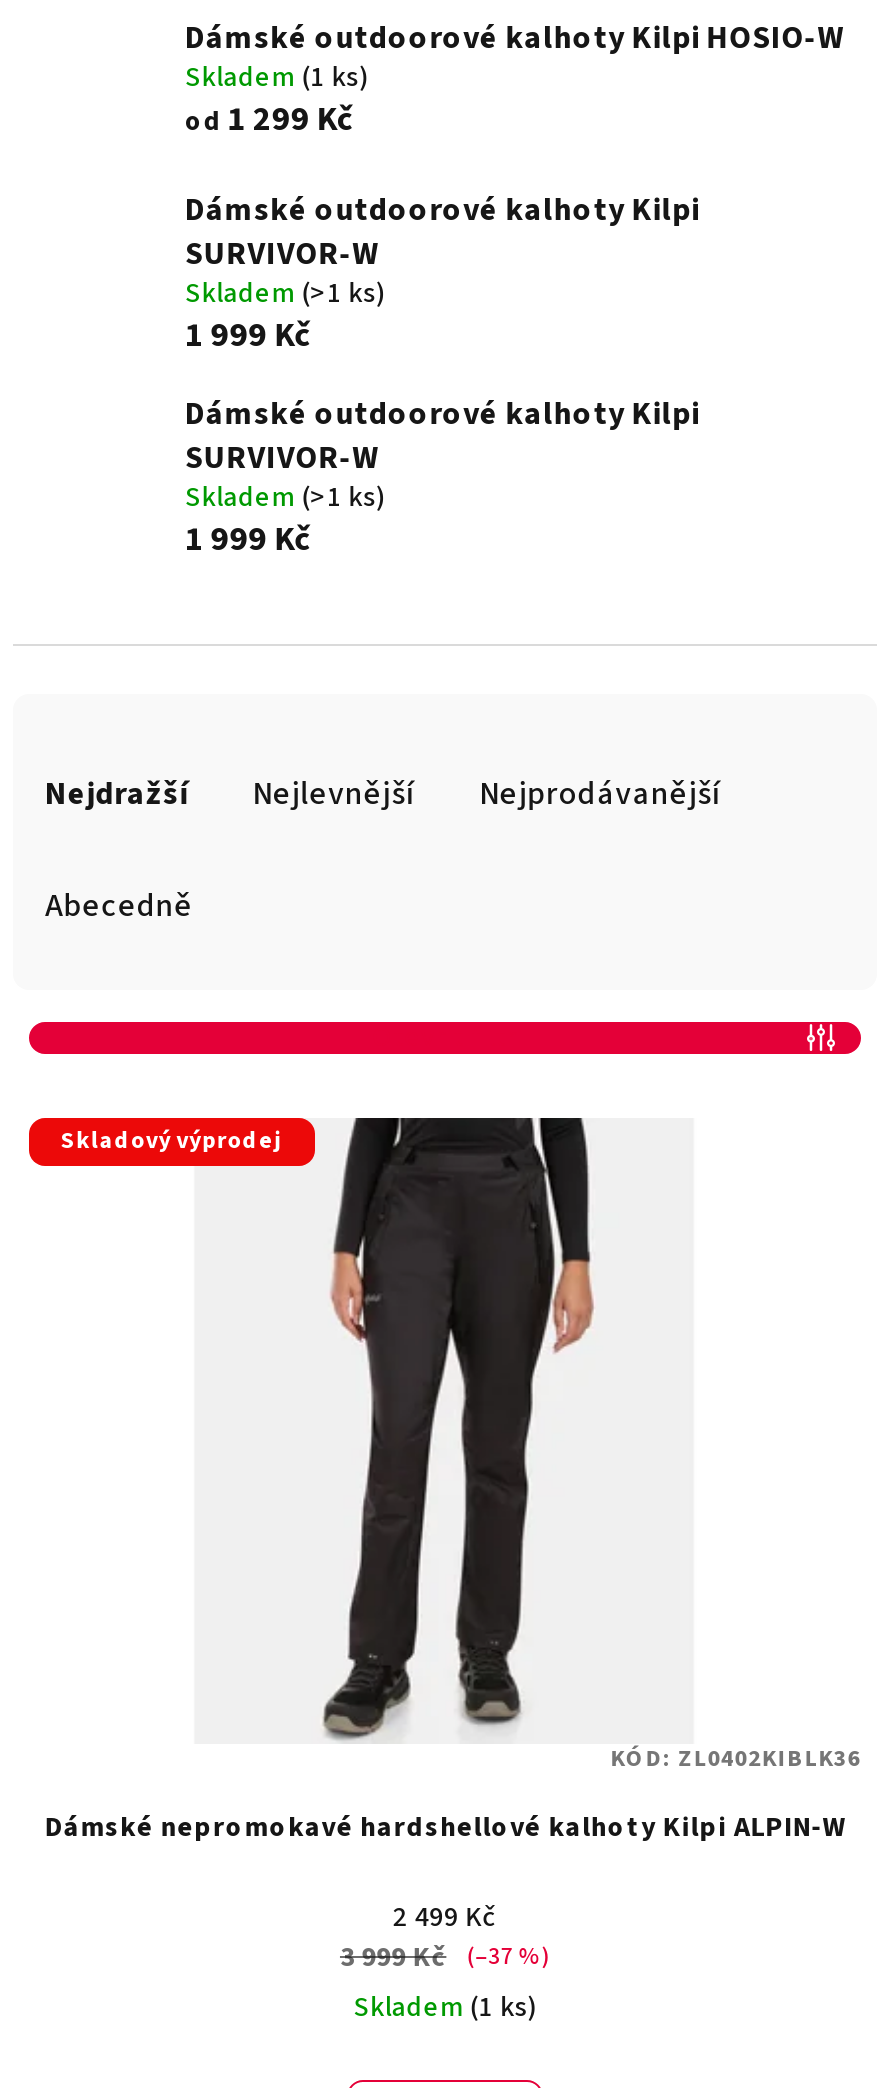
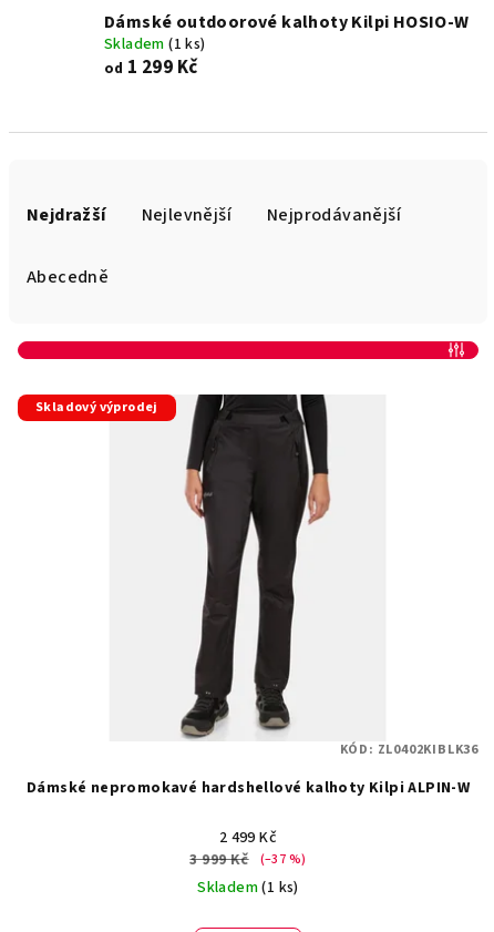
[185,188,700,564] Dámské outdoorové kalhoty Kilpi | SURVIVOR-W | Skladem (>1 ks) | 1 999 Kč | Dámské outdoorové kalhoty Kilpi | SURVIVOR-W | Skladem (>1 ks) | 1 999 Kč -> none

